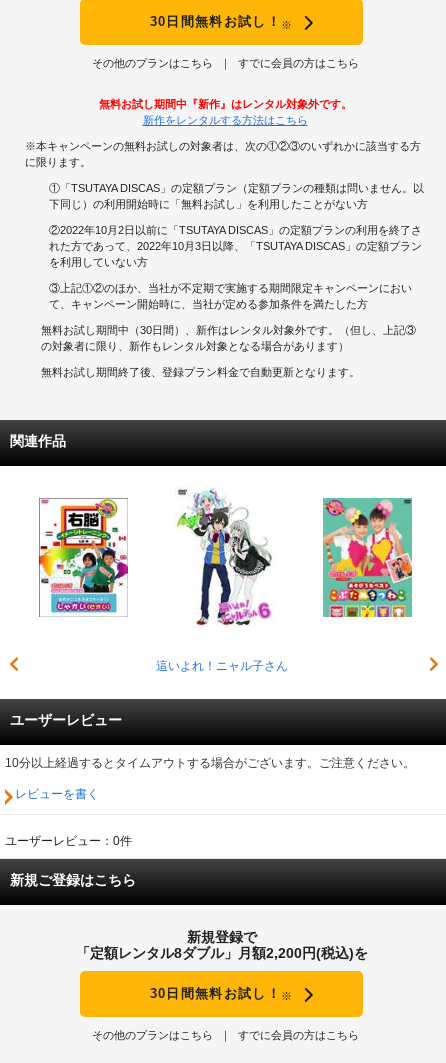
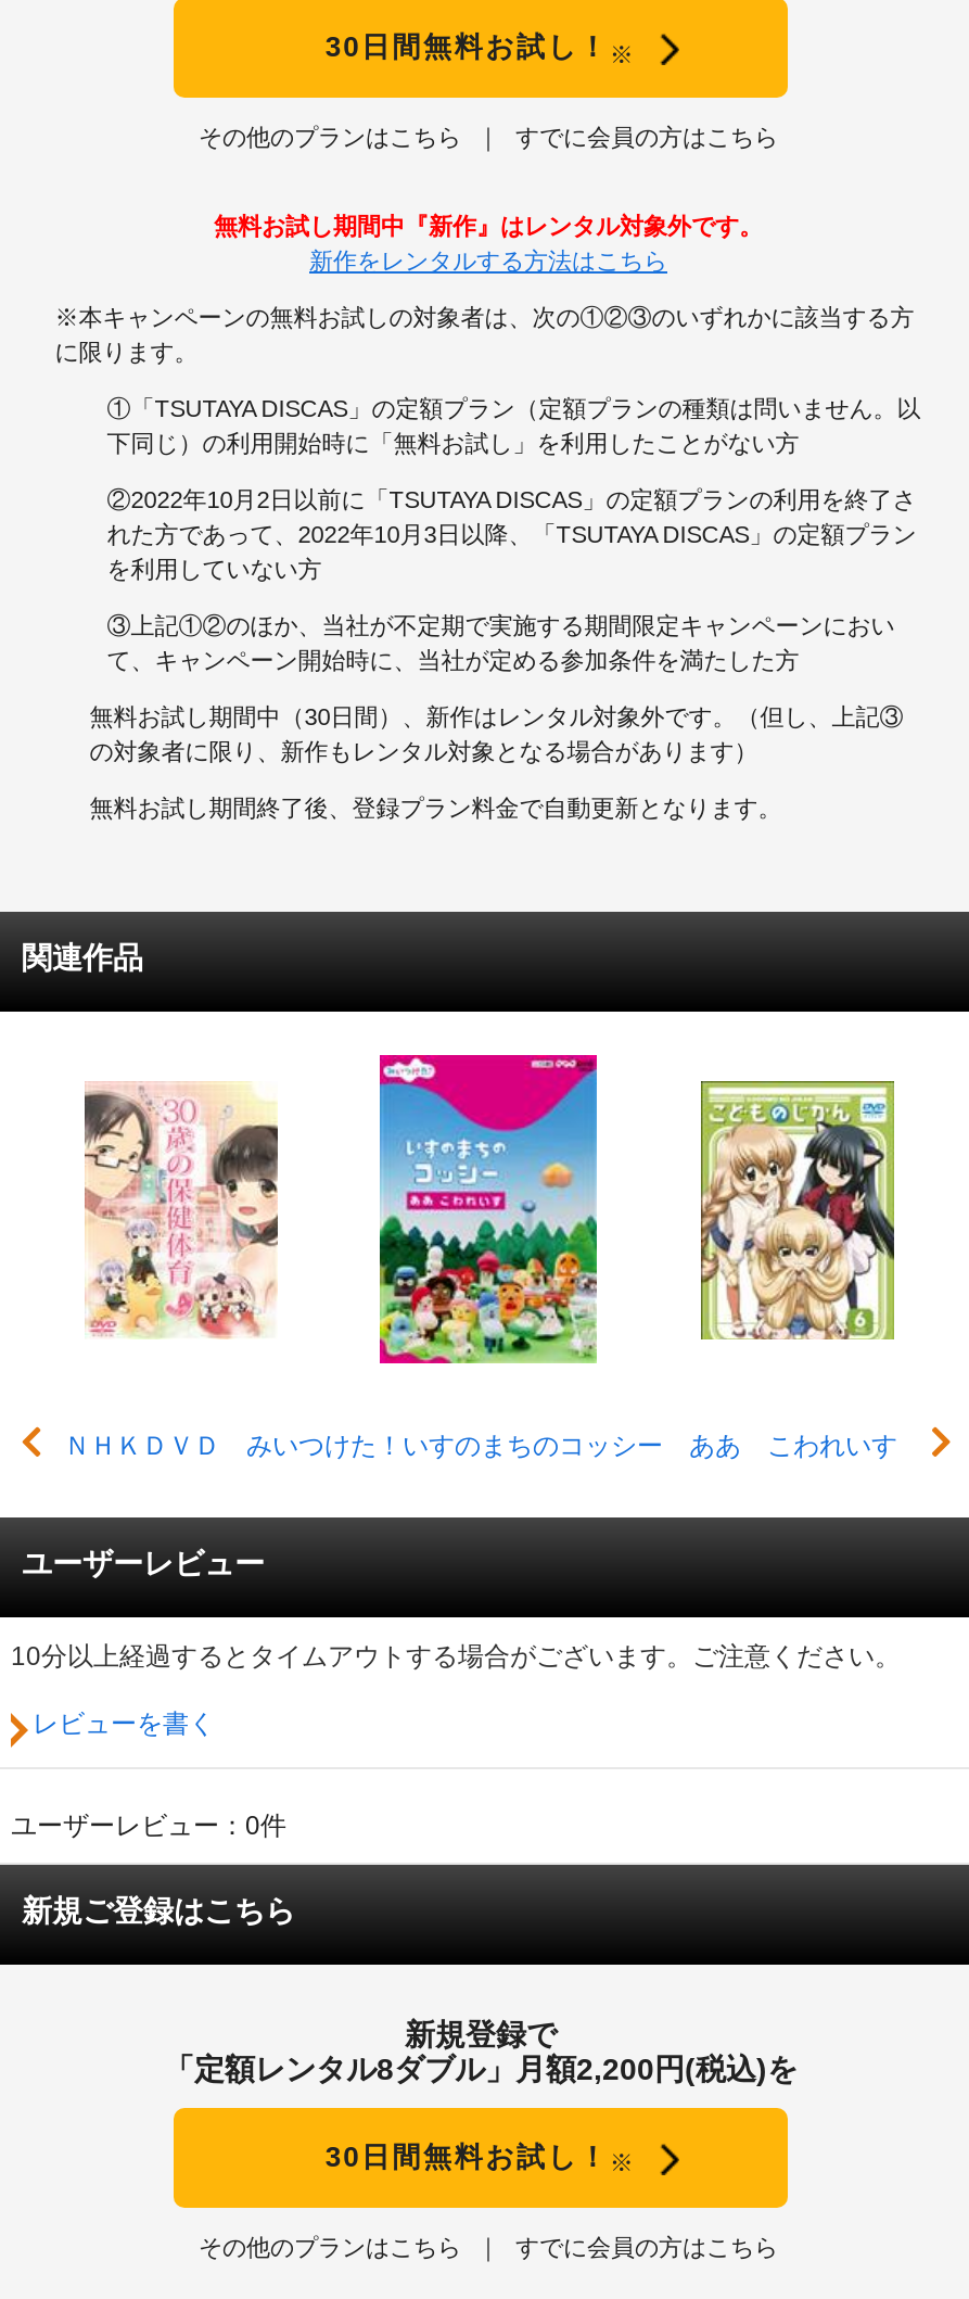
[155,486,287,673] [image] | 這いよれ！ニャル子さん -> [64,1053,897,1460] [image] | ＮＨＫＤＶＤ みいつけた！いすのまちのコッシー ああ こわれいす
[38,498,129,617] [image] -> [85,1083,280,1339] [image]
[322,497,413,618] [image] -> [699,1079,896,1339] [image]

